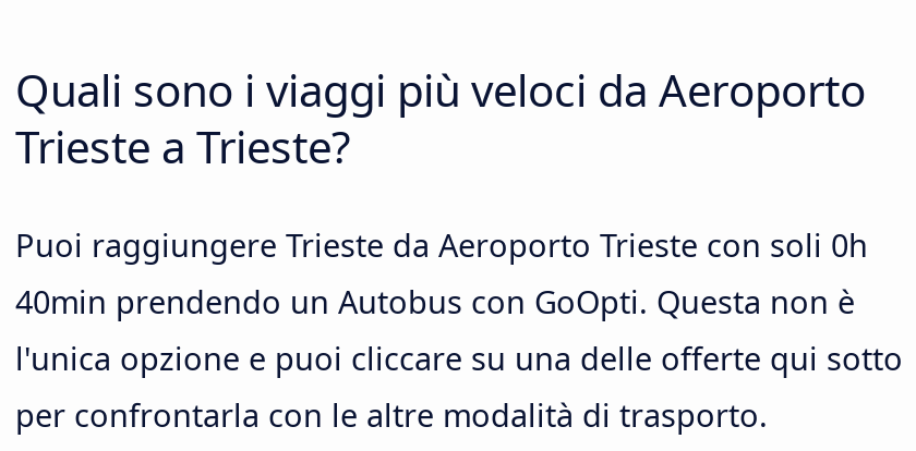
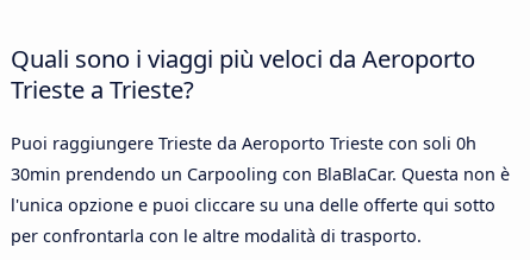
[15,281,855,322] 40min prendendo un Autobus con GoOpti. Questa non è -> [11,163,510,185] 30min prendendo un Carpooling con BlaBlaCar. Questa non è

